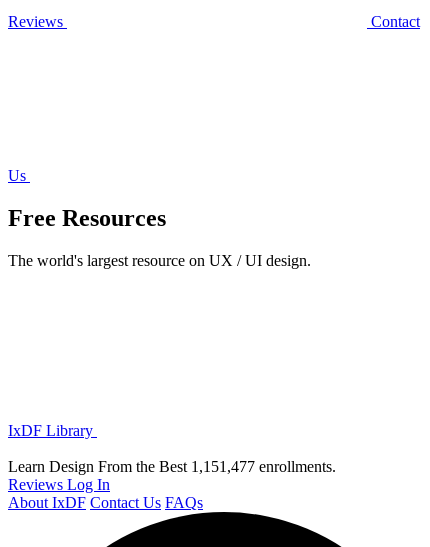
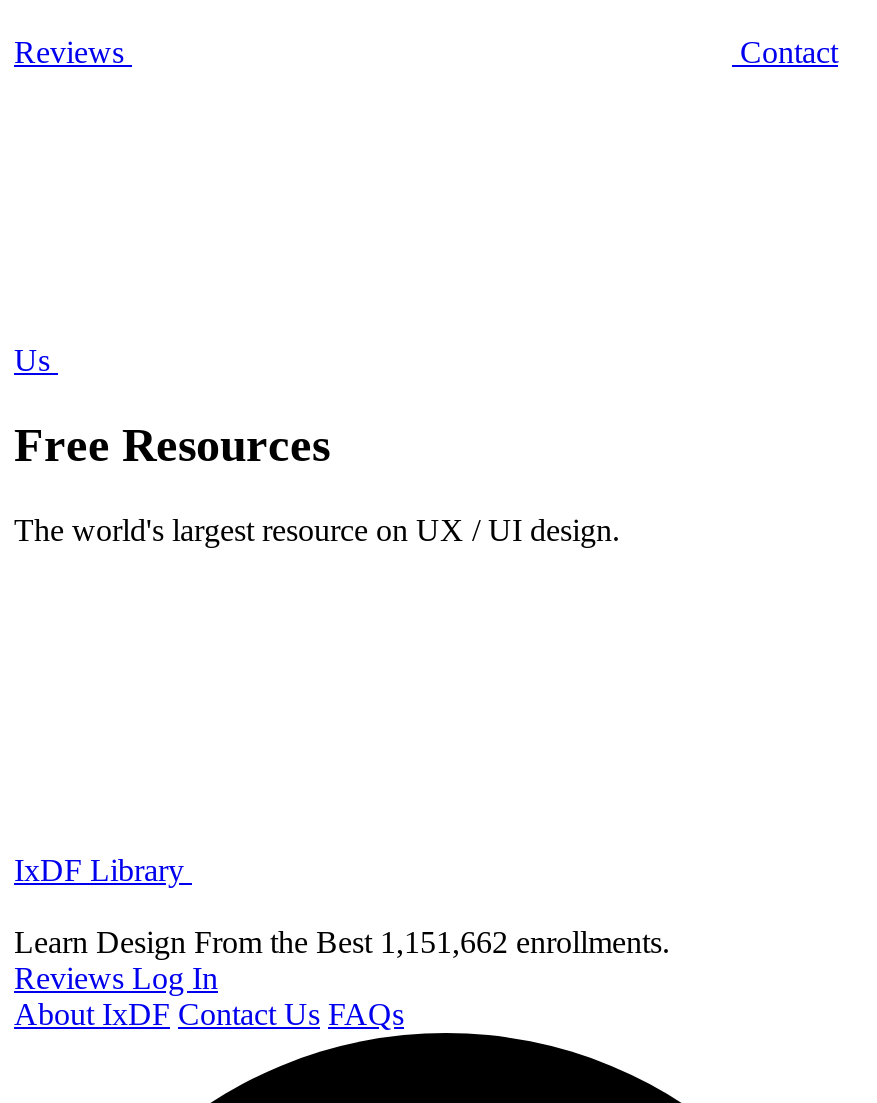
[8,458,336,475] Learn Design From the Best 1,151,477 enrollments. -> [14,924,670,958] Learn Design From the Best 1,151,662 enrollments.

